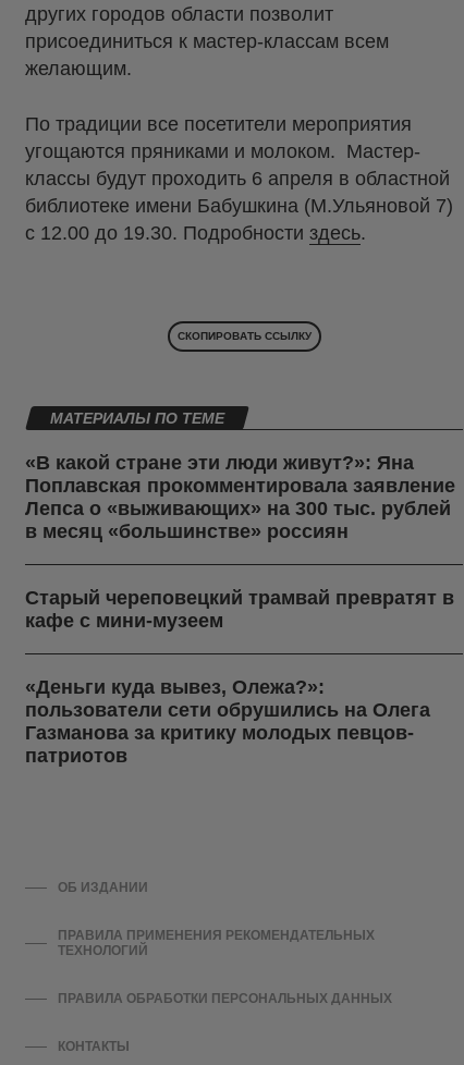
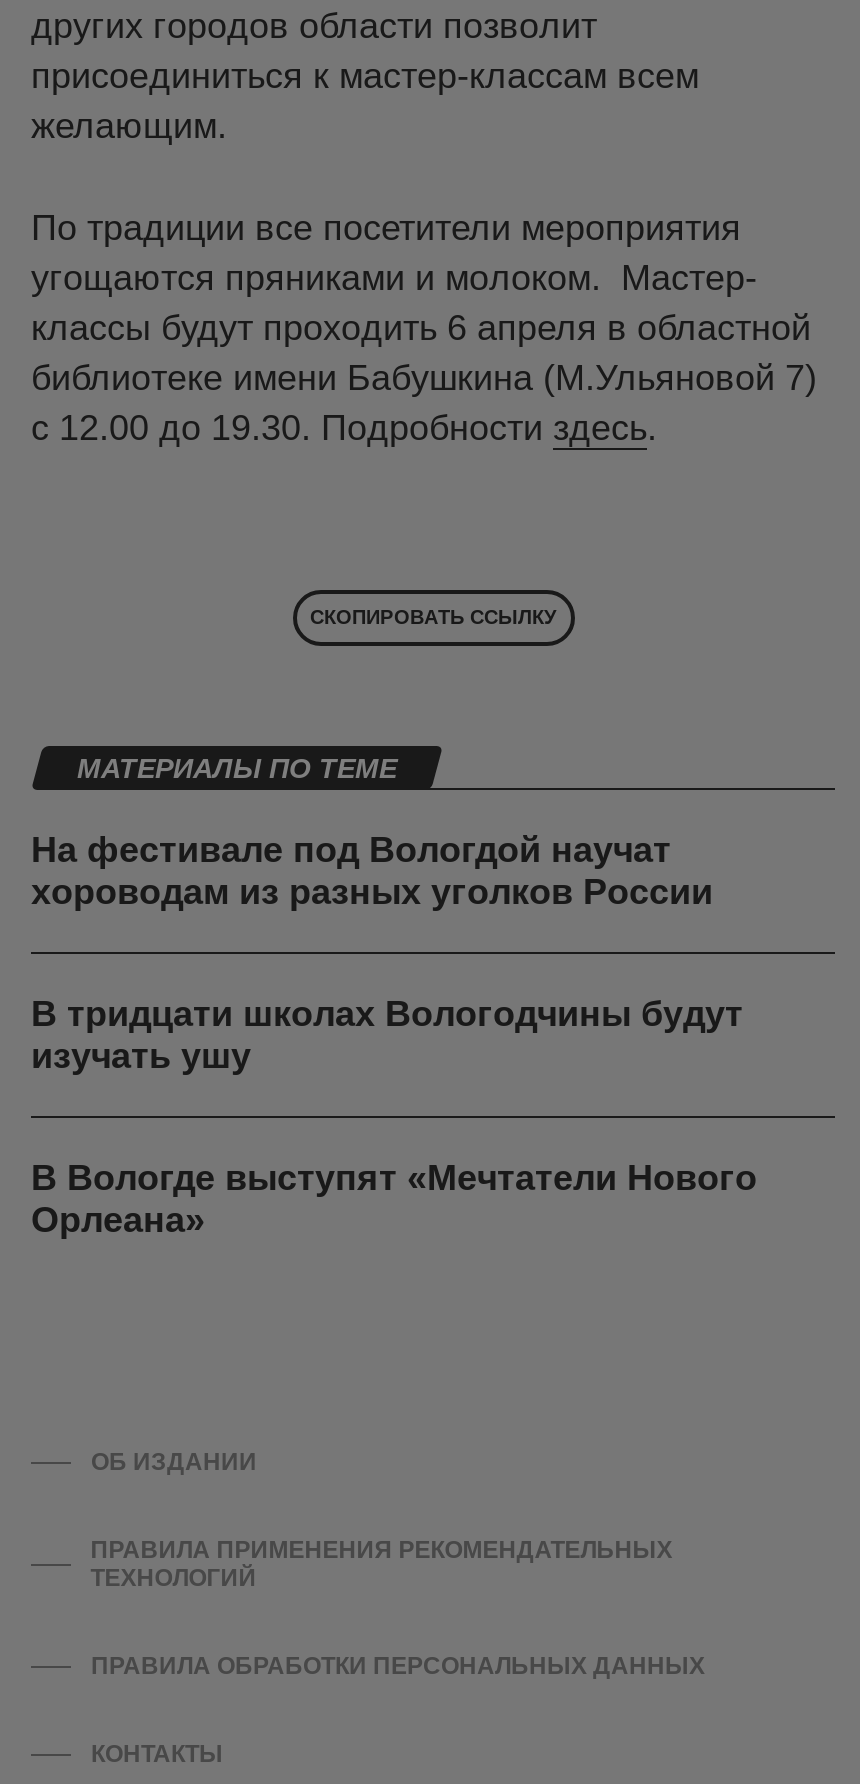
[25,452,455,543] «В какой стране эти люди живут?»: Яна | Поплавская прокомментировала заявление | Лепса о «выживающих» на 300 тыс. рублей | в месяц «большинстве» россиян -> [31,831,713,913] На фестивале под Вологдой научат | хороводам из разных уголков России
[25,587,454,632] Старый череповецкий трамвай превратят в | кафе с мини-музеем -> [31,995,743,1077] В тридцати школах Вологодчины будут | изучать ушу
[25,677,430,767] «Деньги куда вывез, Олежа?»: | пользователи сети обрушились на Олега | Газманова за критику молодых певцов- | патриотов -> [31,1159,757,1241] В Вологде выступят «Мечтатели Нового | Орлеана»

